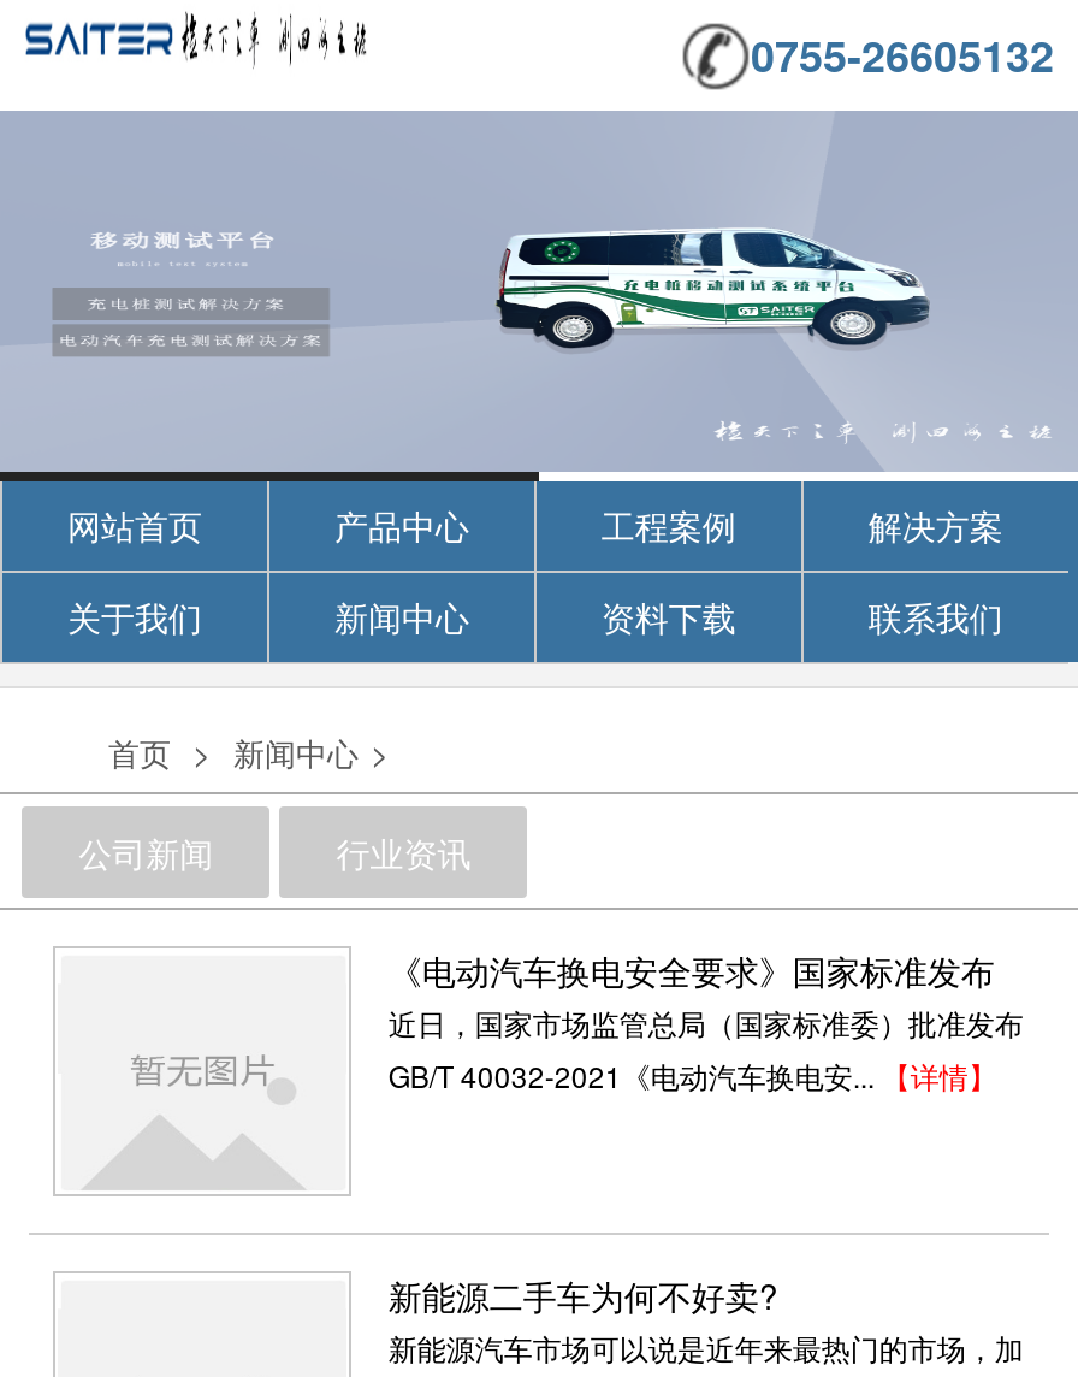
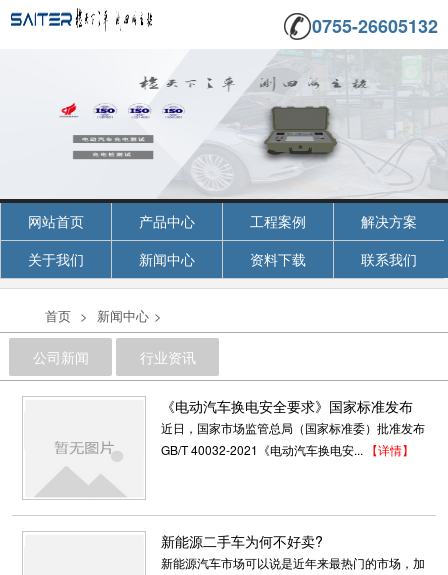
[7,111,1071,484] [image] -> [3,50,445,204] [image]

